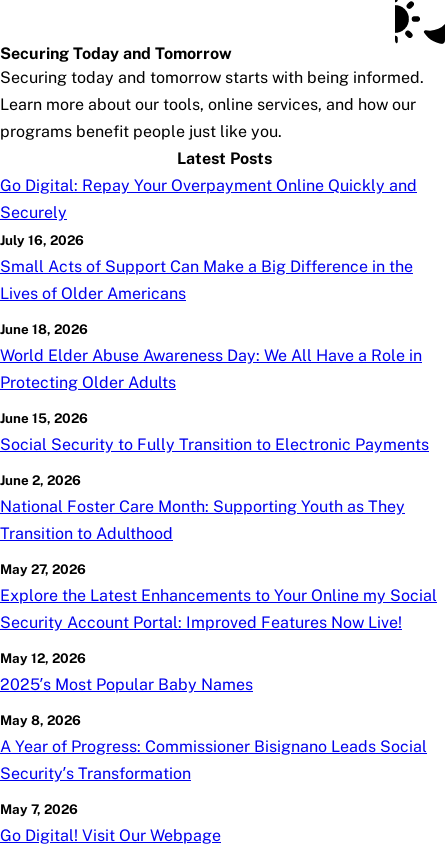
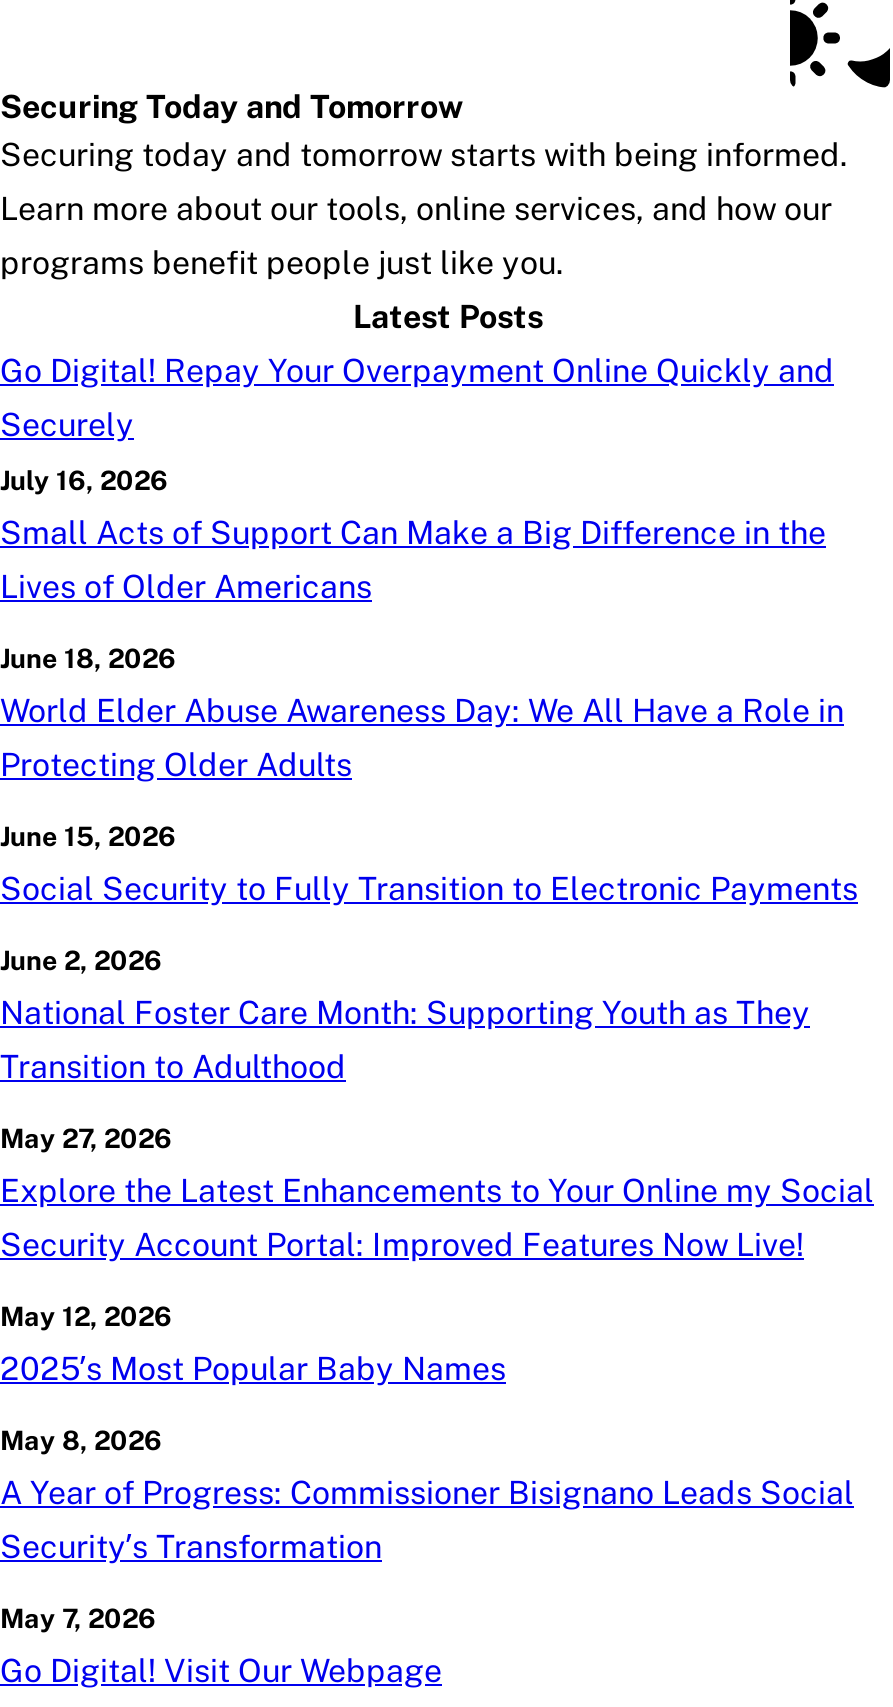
[0,176,417,195] Go Digital: Repay Your Overpayment Online Quickly and -> [0,352,834,390] Go Digital! Repay Your Overpayment Online Quickly and

